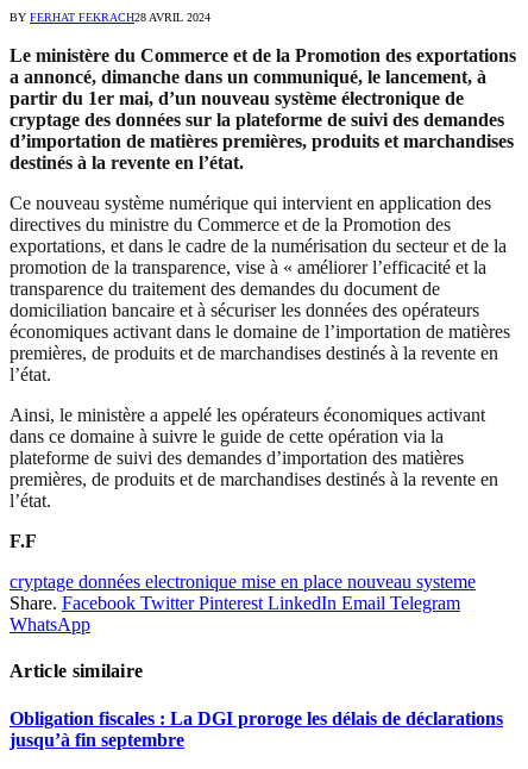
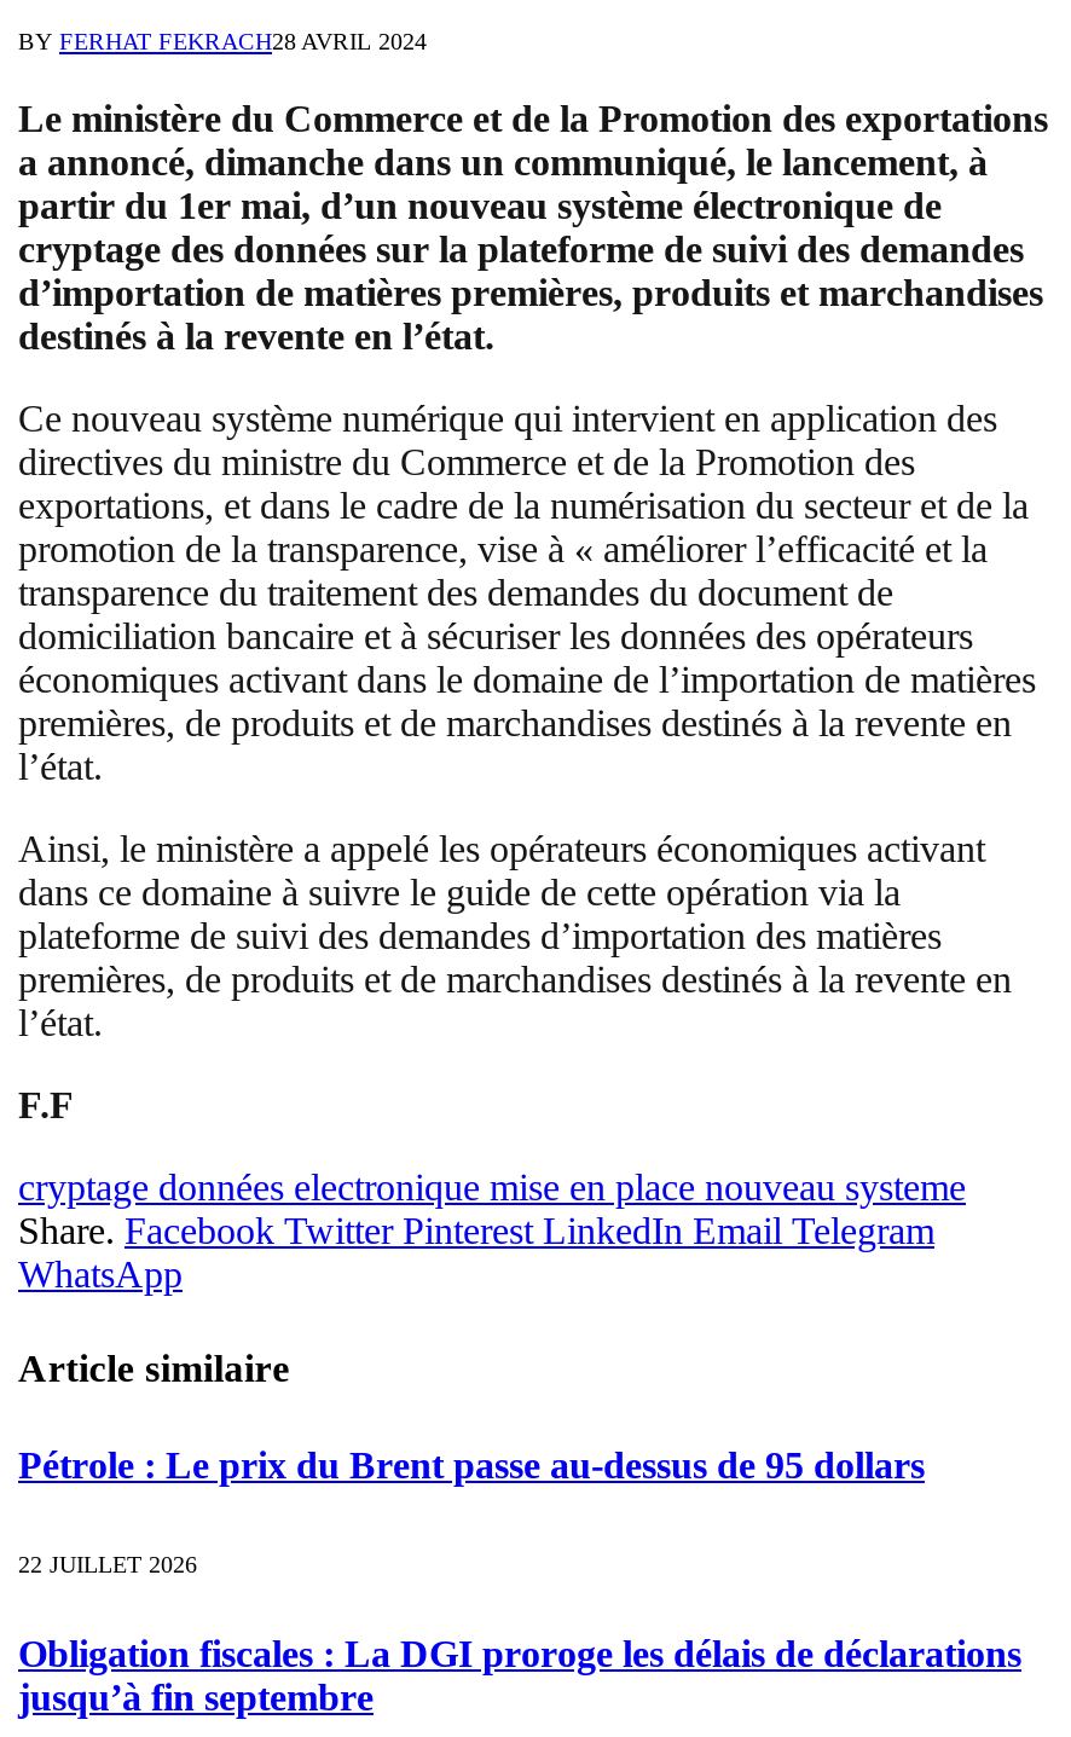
none -> [18,1444,925,1577] Pétrole : Le prix du Brent passe au-dessus de 95 dollars | 22 JUILLET 2026

